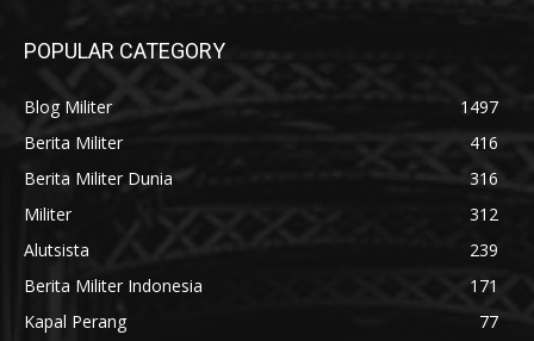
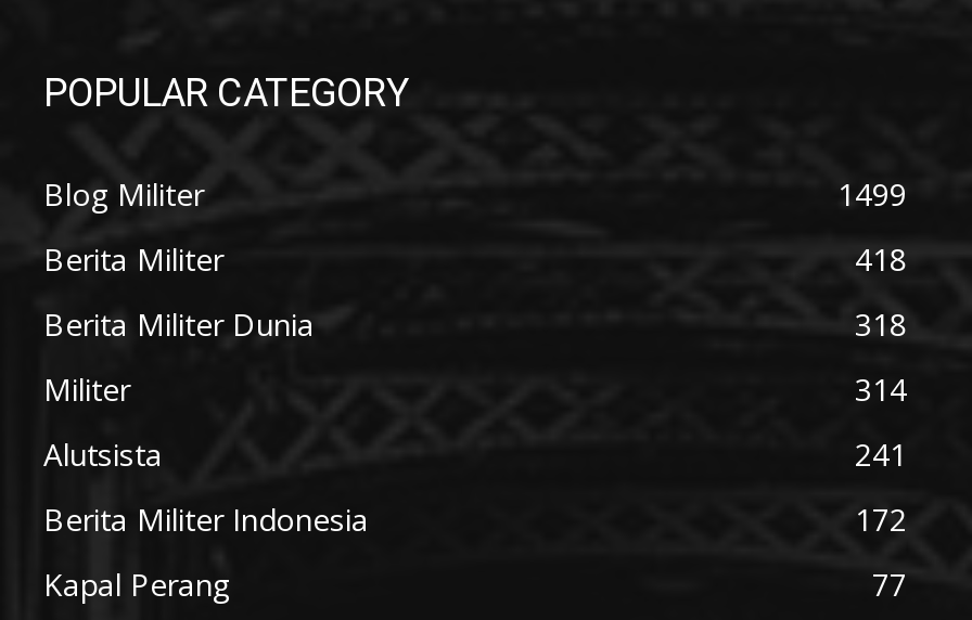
[460,96,498,119] 1497 -> [837,175,907,216] 1499
[470,132,498,154] 416 -> [855,240,907,281] 418
[470,168,498,190] 316 -> [855,305,907,346] 318
[470,203,498,226] 312 -> [855,370,907,411] 314
[470,239,498,262] 239 -> [855,435,907,476] 241
[470,275,498,297] 171 -> [855,500,907,541] 172

